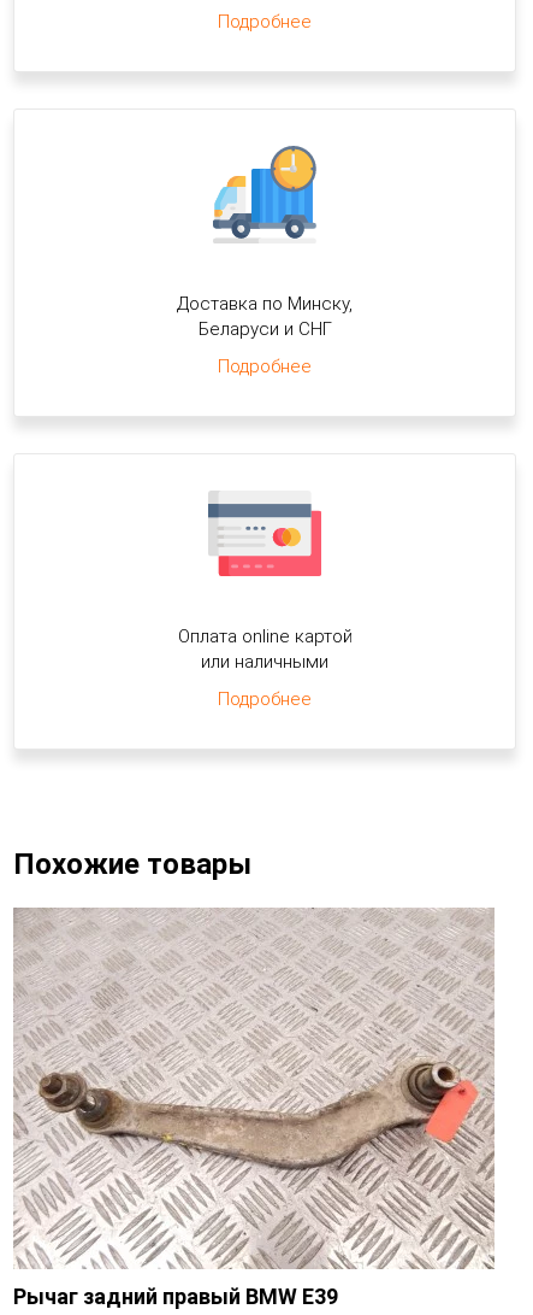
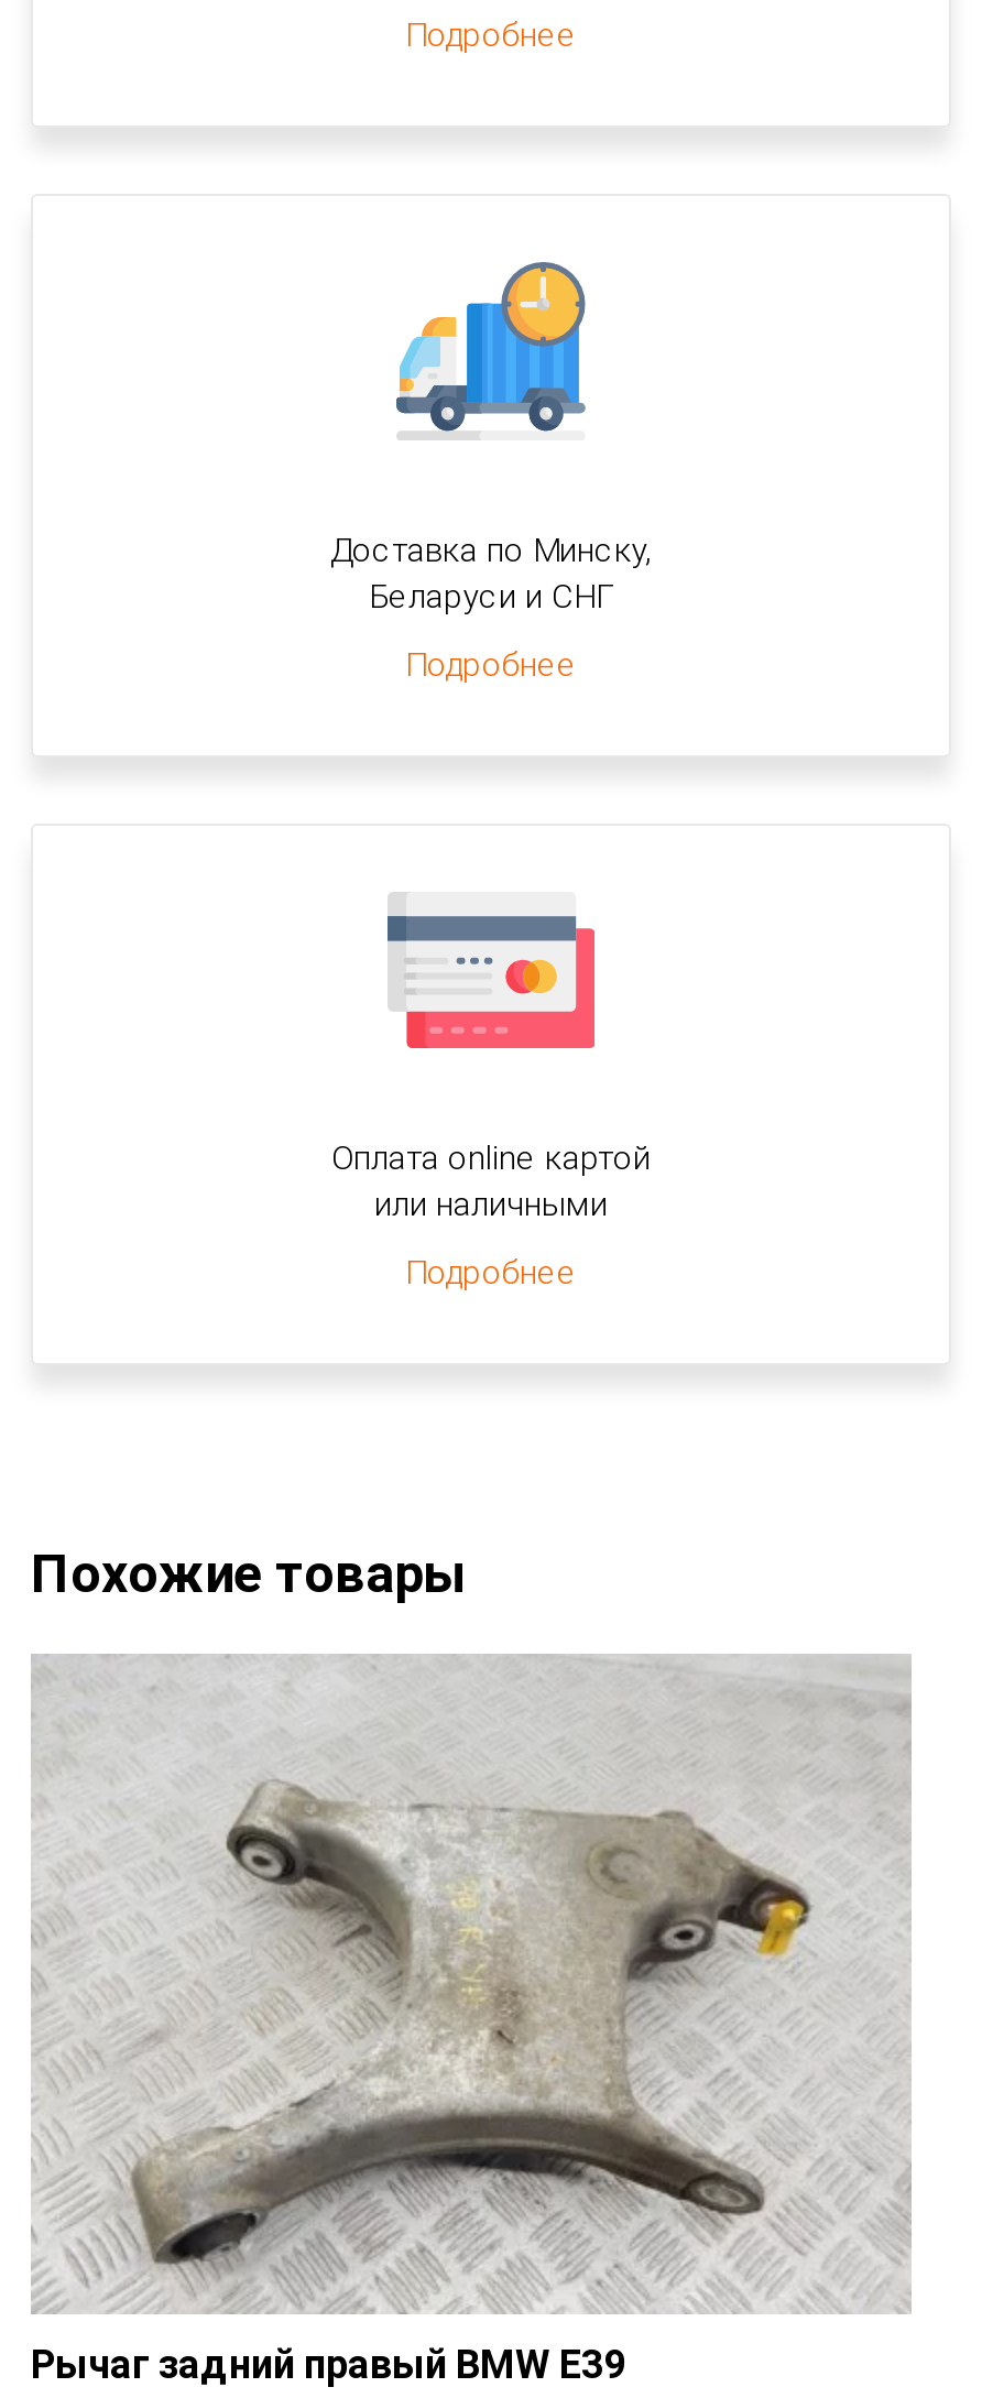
[13,909,494,1269] [image] -> [31,1658,912,2314] [image]

